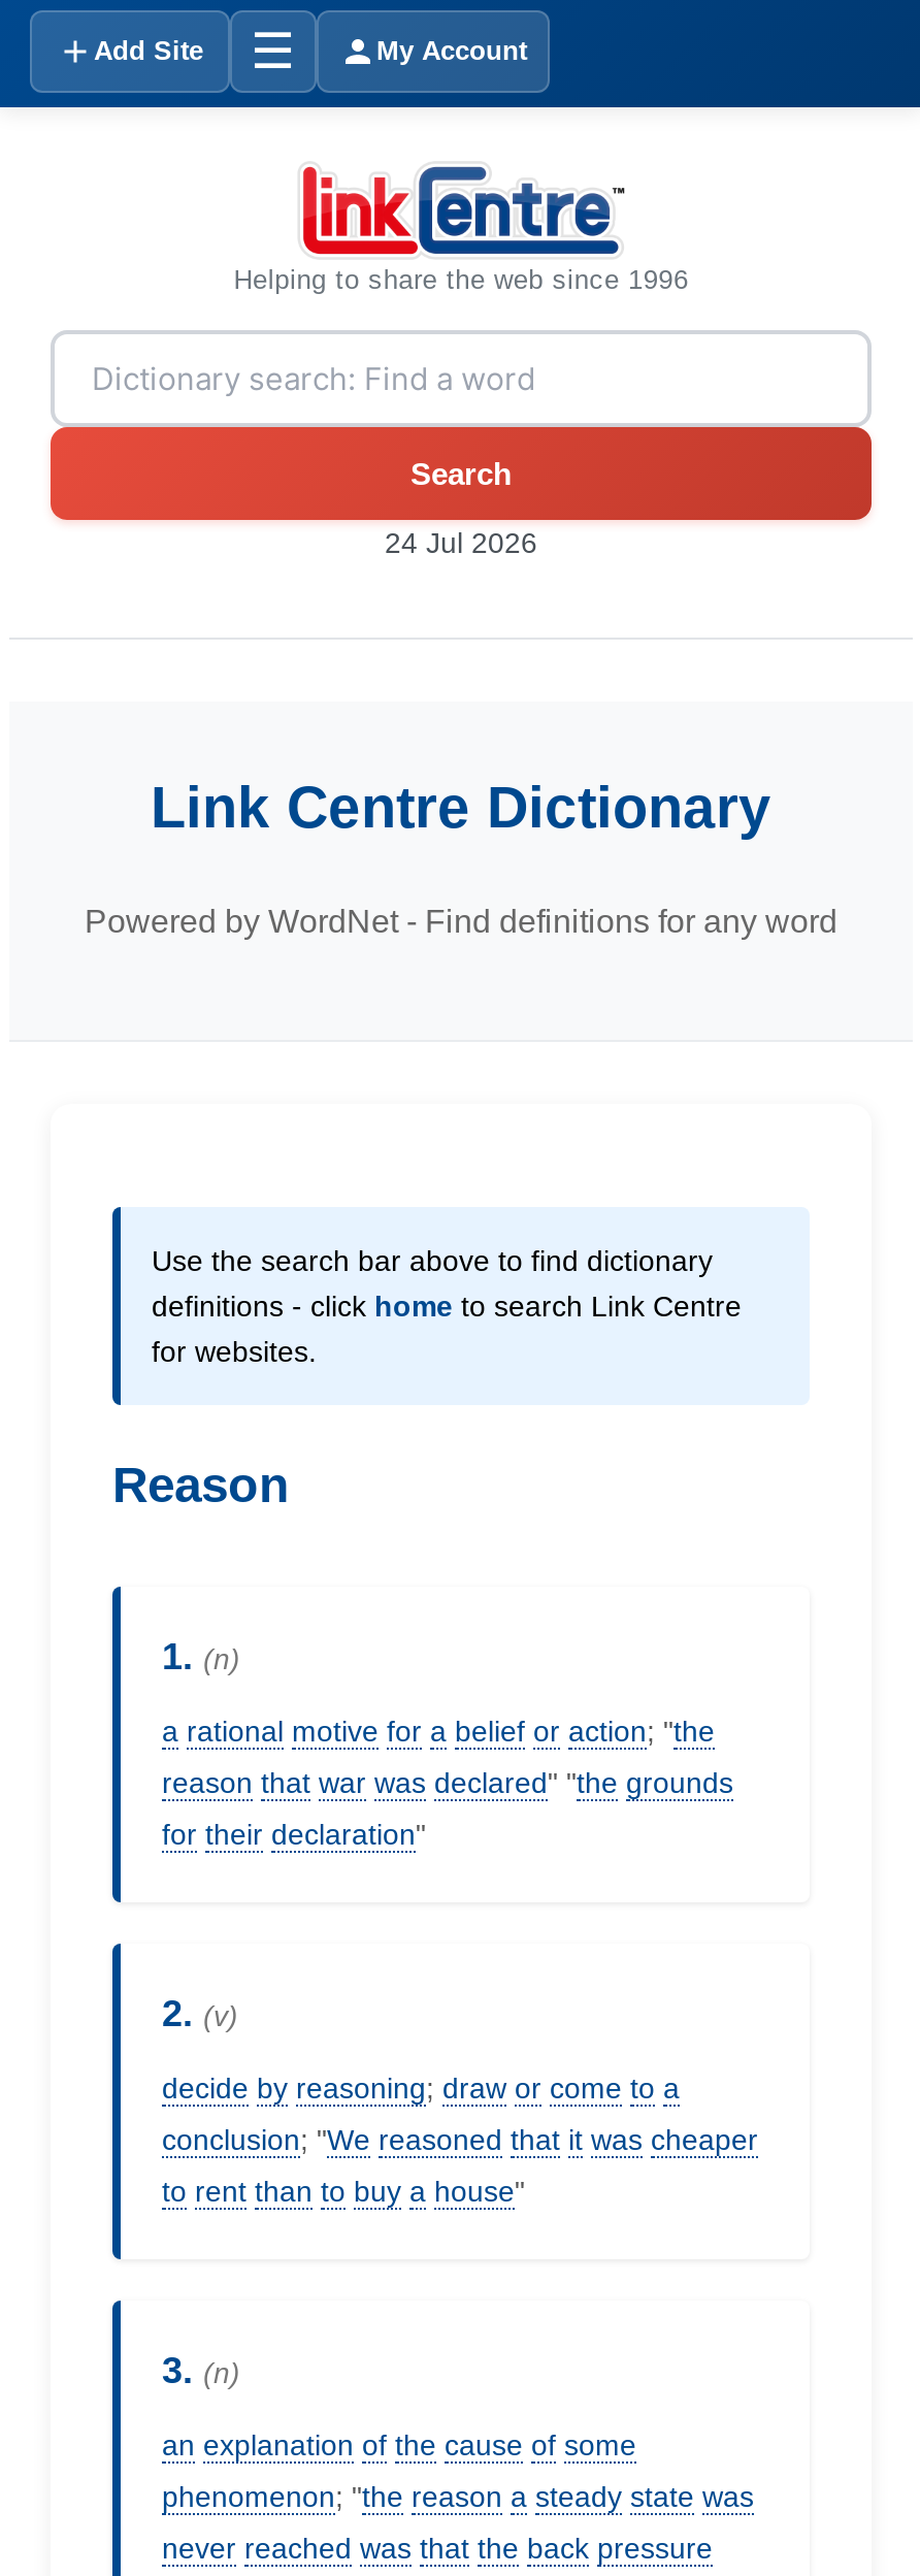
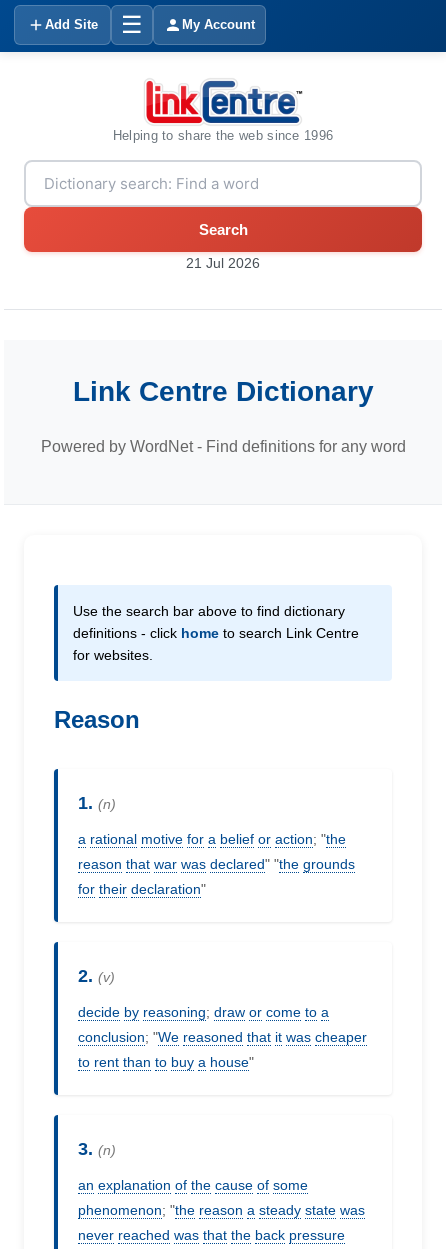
[385,526,537,559] 24 Jul 2026 -> [186,255,260,271] 21 Jul 2026

